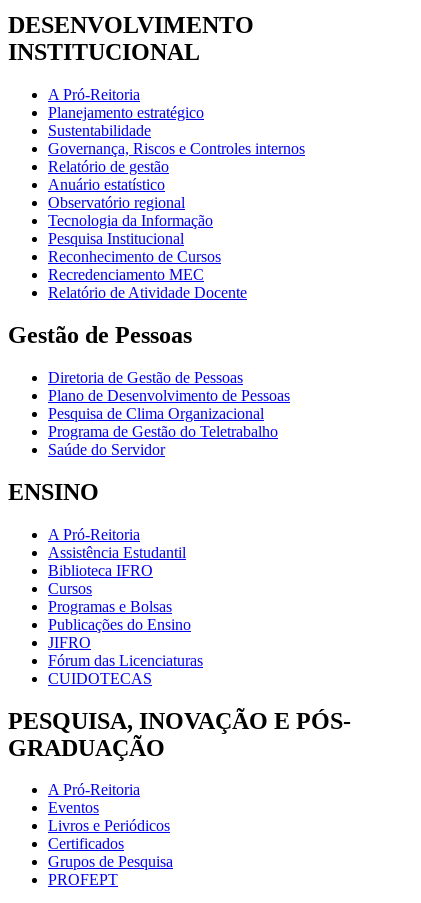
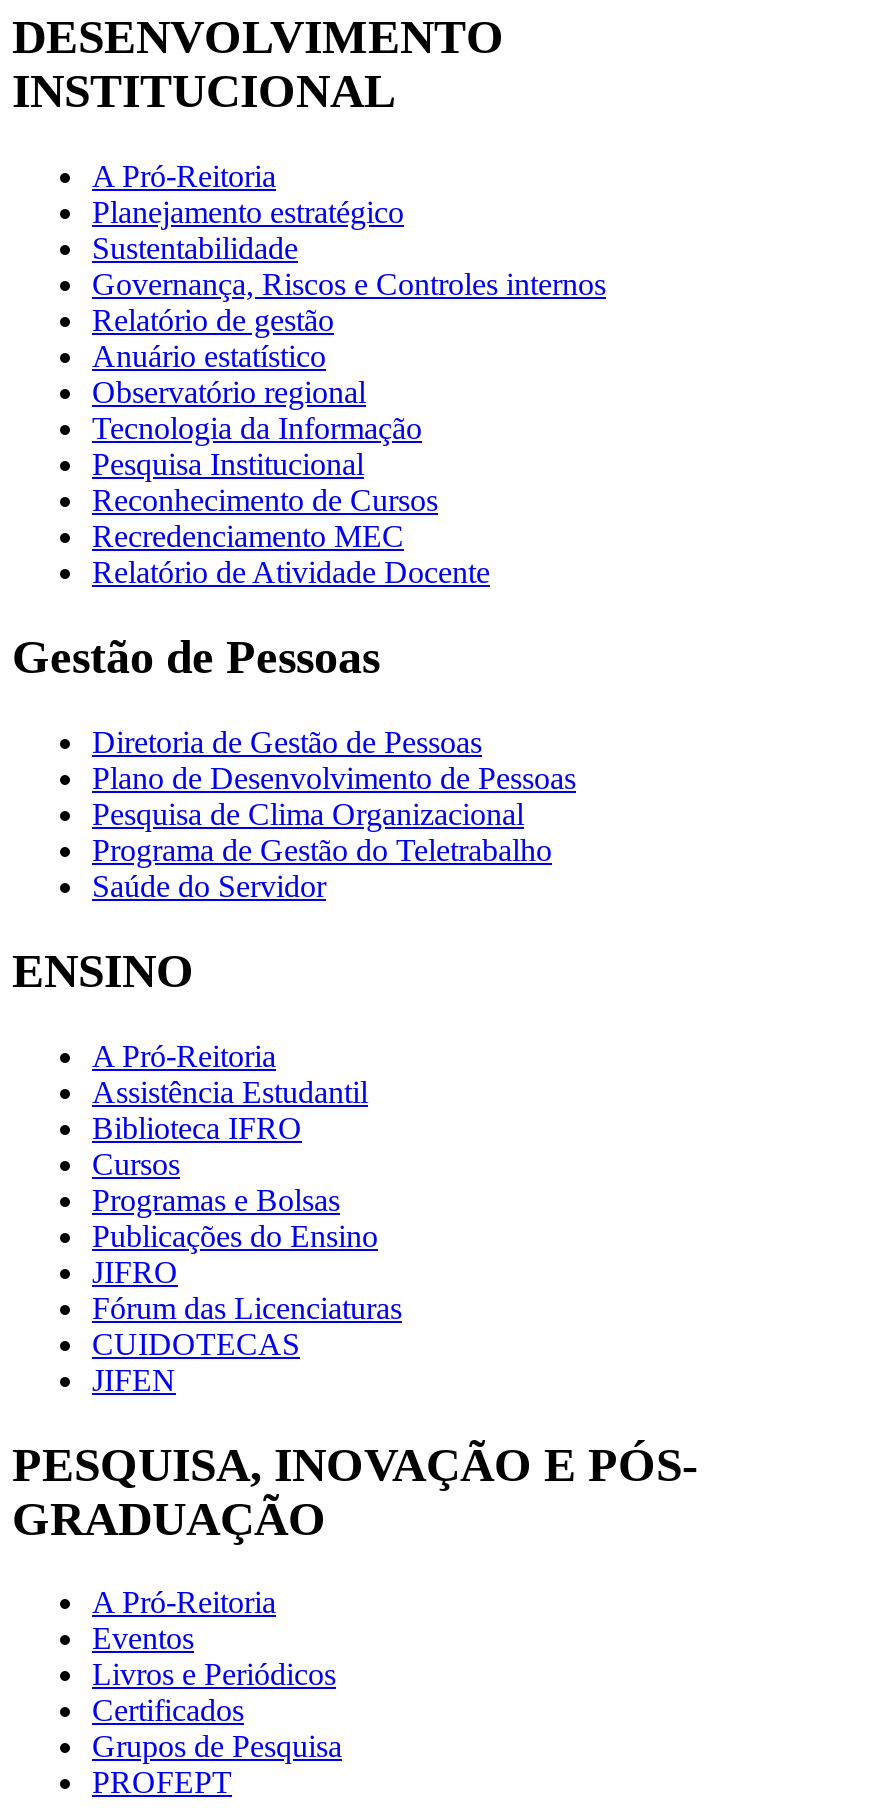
none -> [92,1362,176,1396] JIFEN

